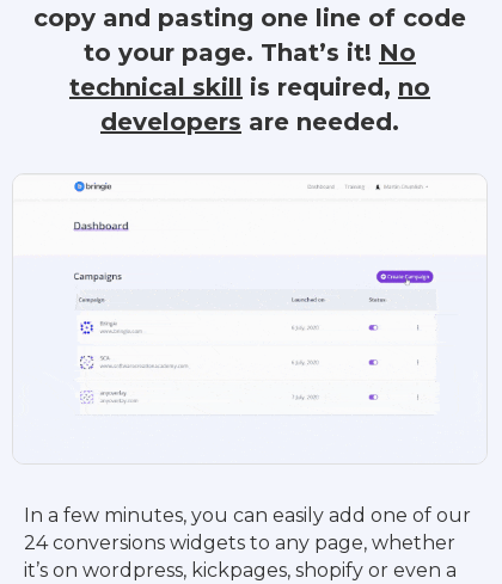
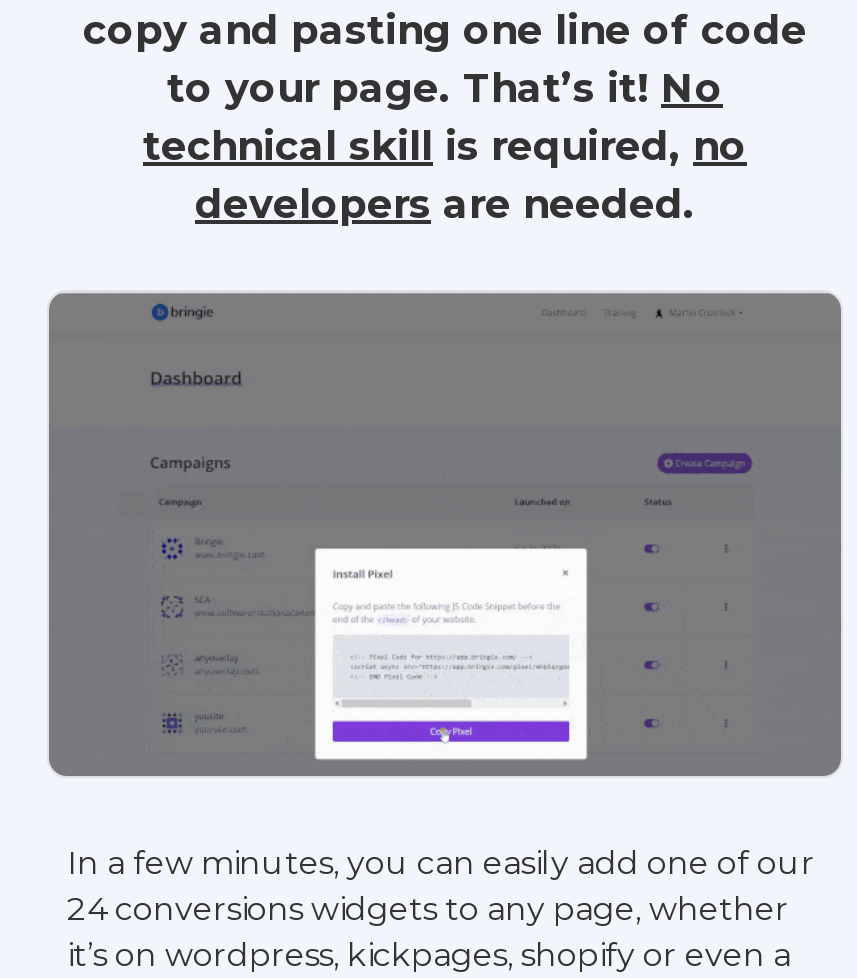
none -> [47,292,843,778] [image]

